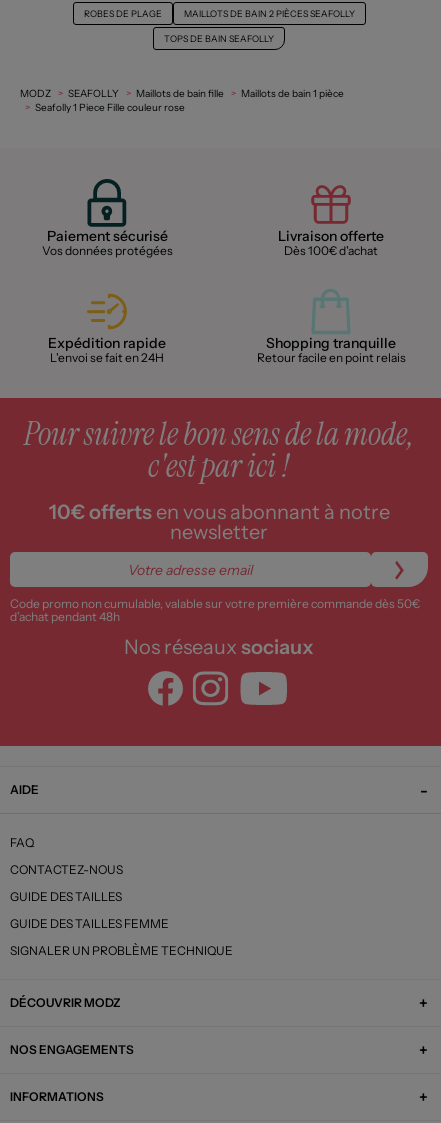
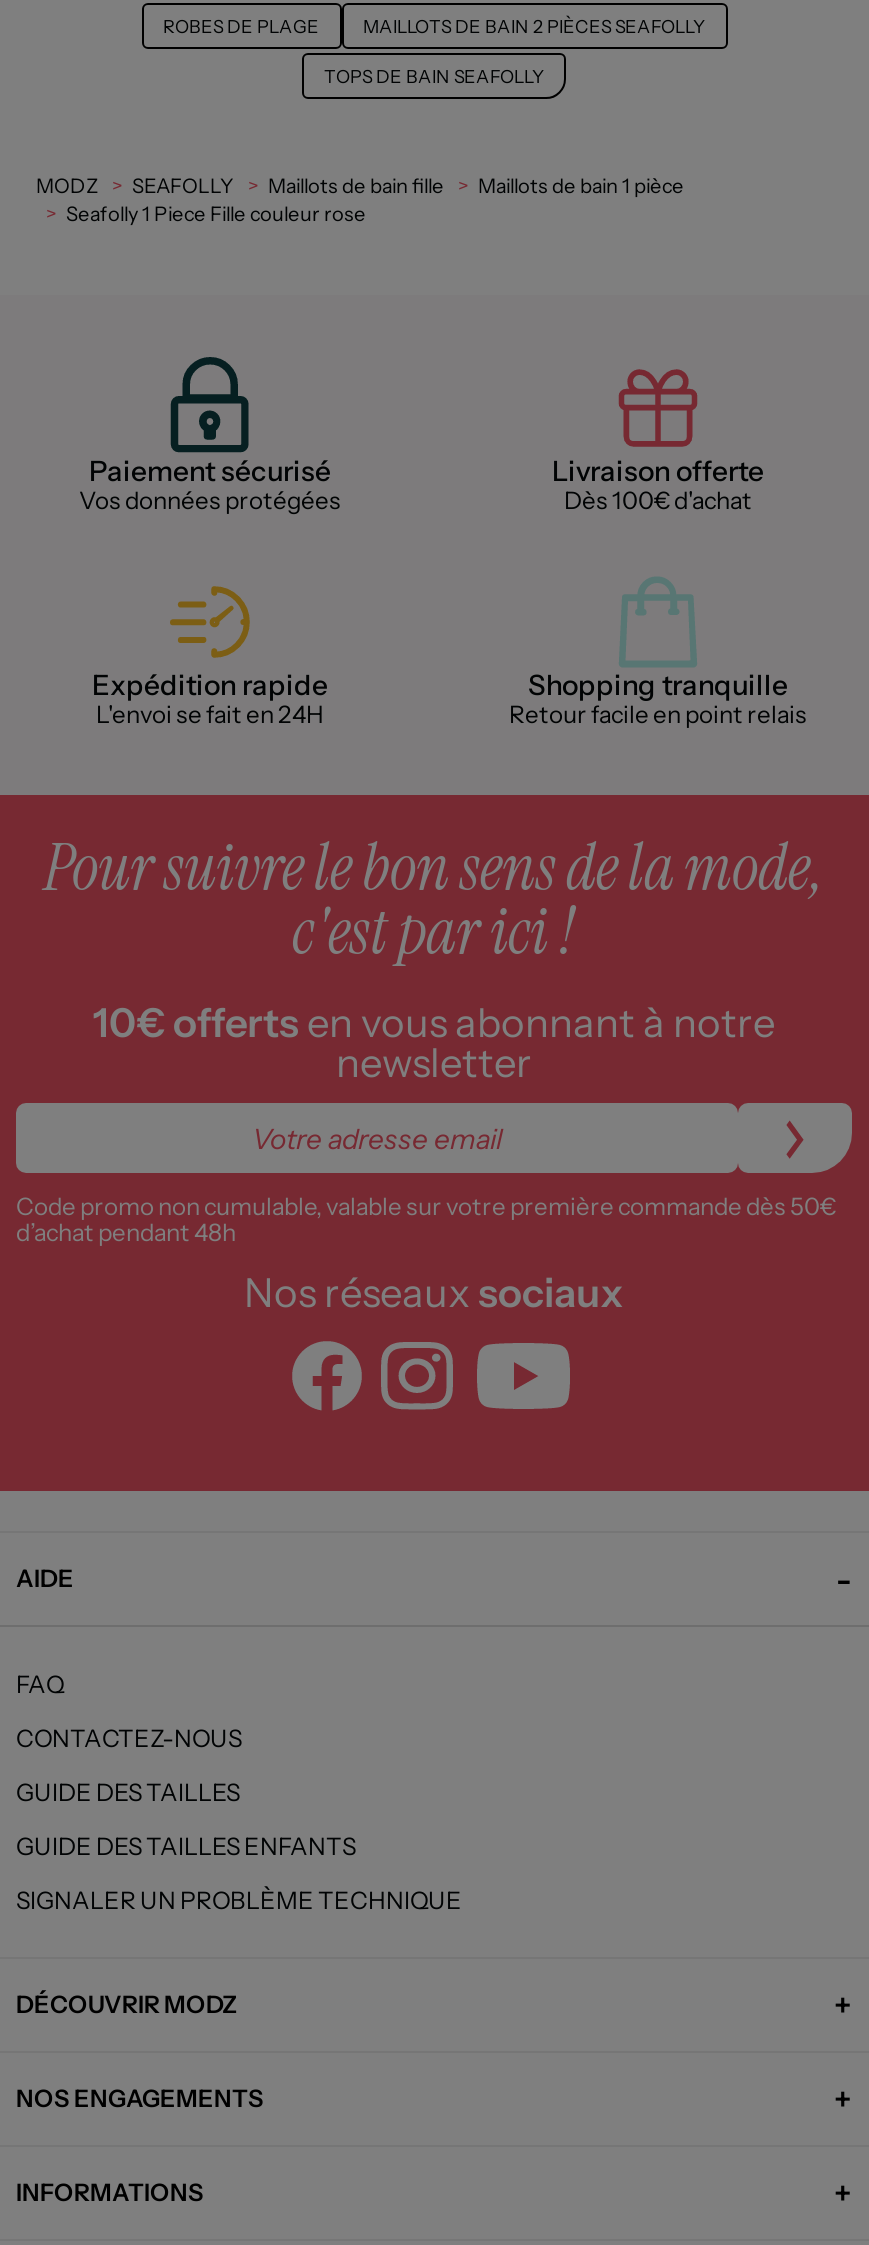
[10,916,169,931] GUIDE DES TAILLES FEMME -> [16,1832,356,1862] GUIDE DES TAILLES ENFANTS

